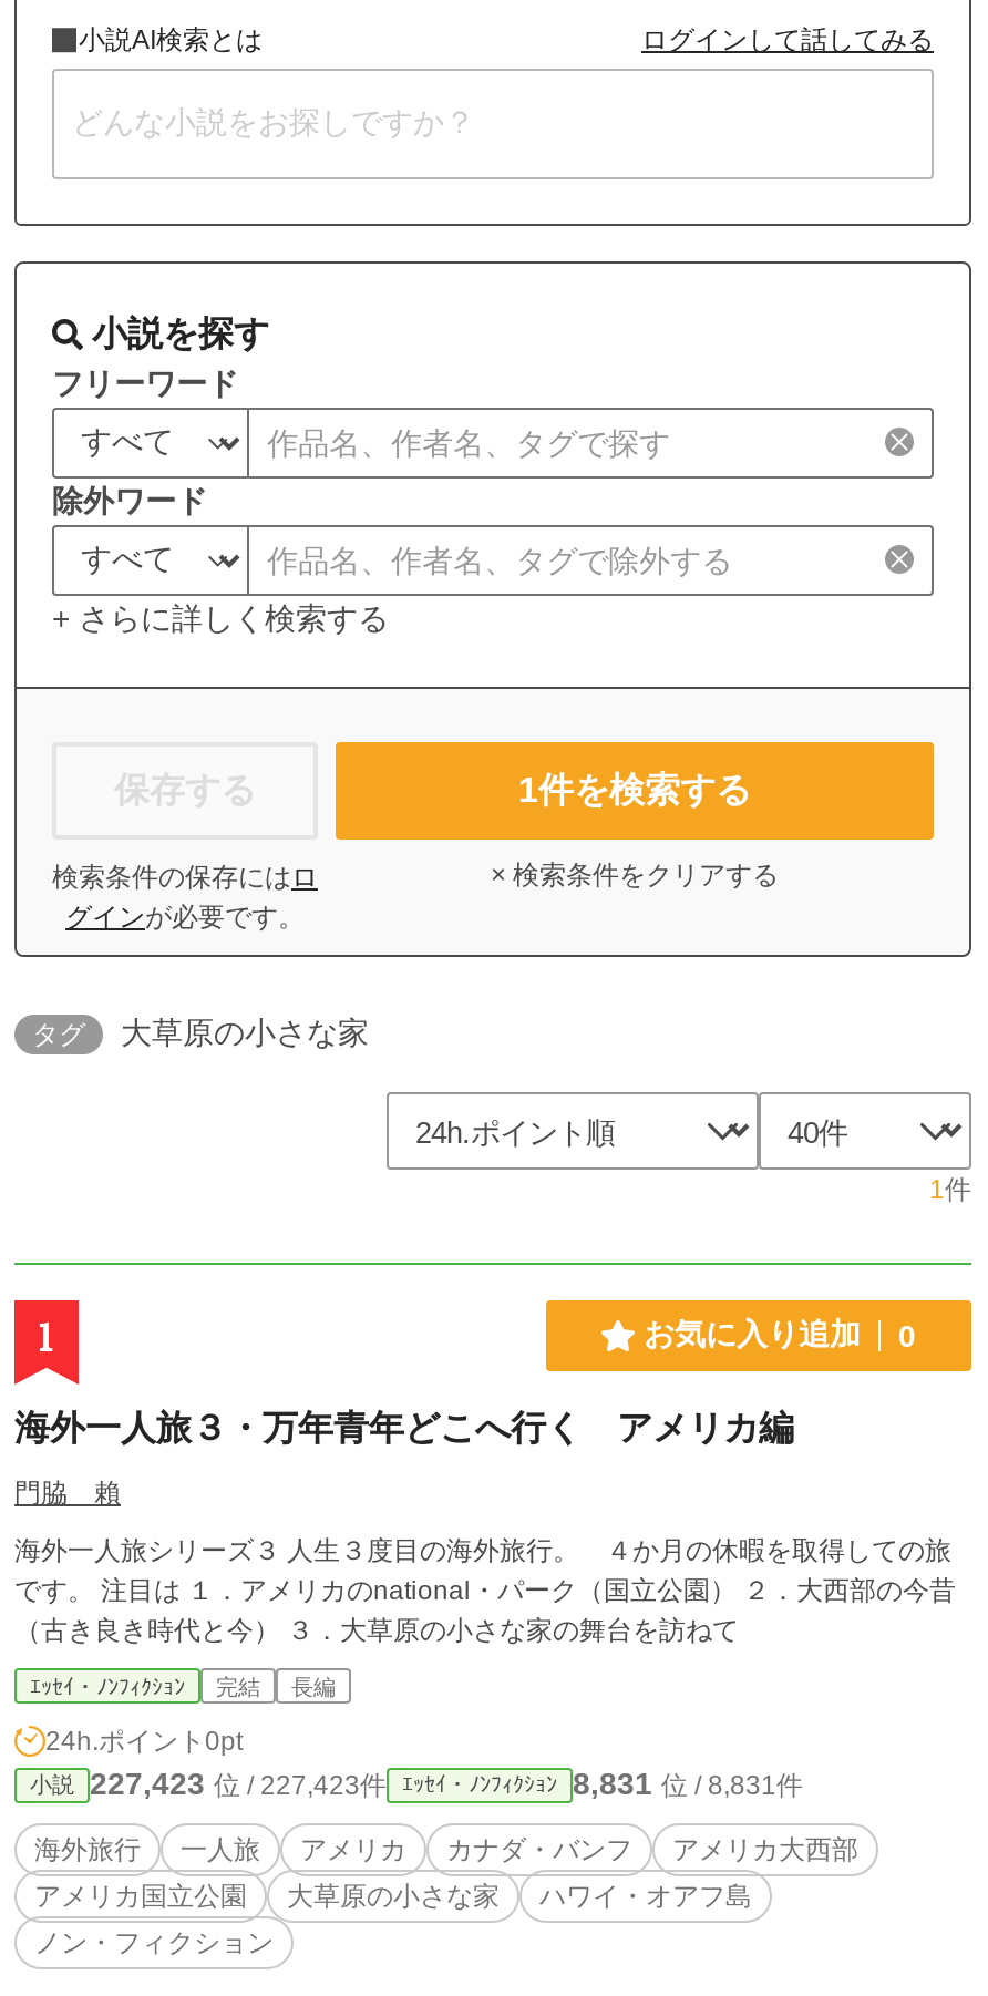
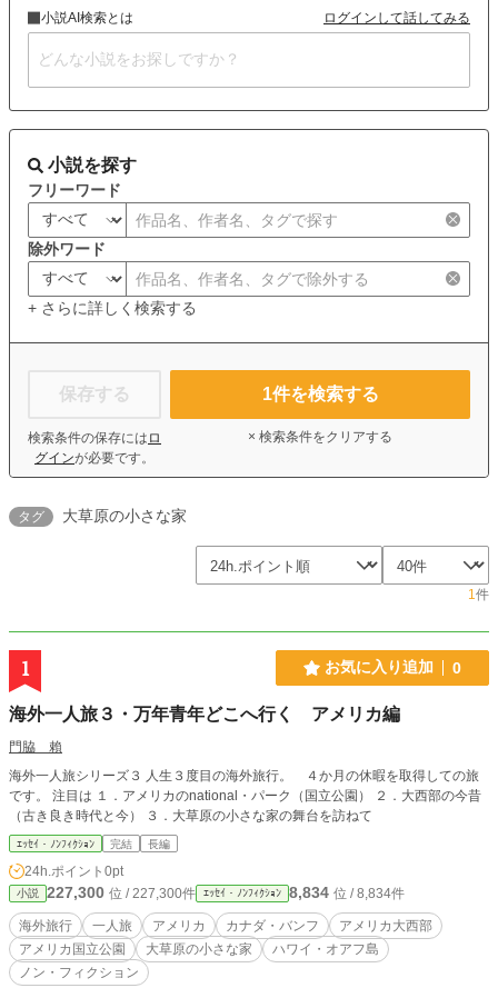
[90,1766,387,1801] 227,423位 / 227,423件 -> [47,884,196,901] 227,300位 / 227,300件
[573,1766,803,1801] 8,831位 / 8,831件 -> [289,884,405,901] 8,834位 / 8,834件

